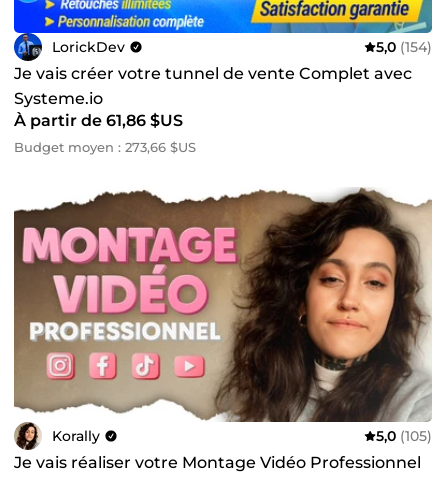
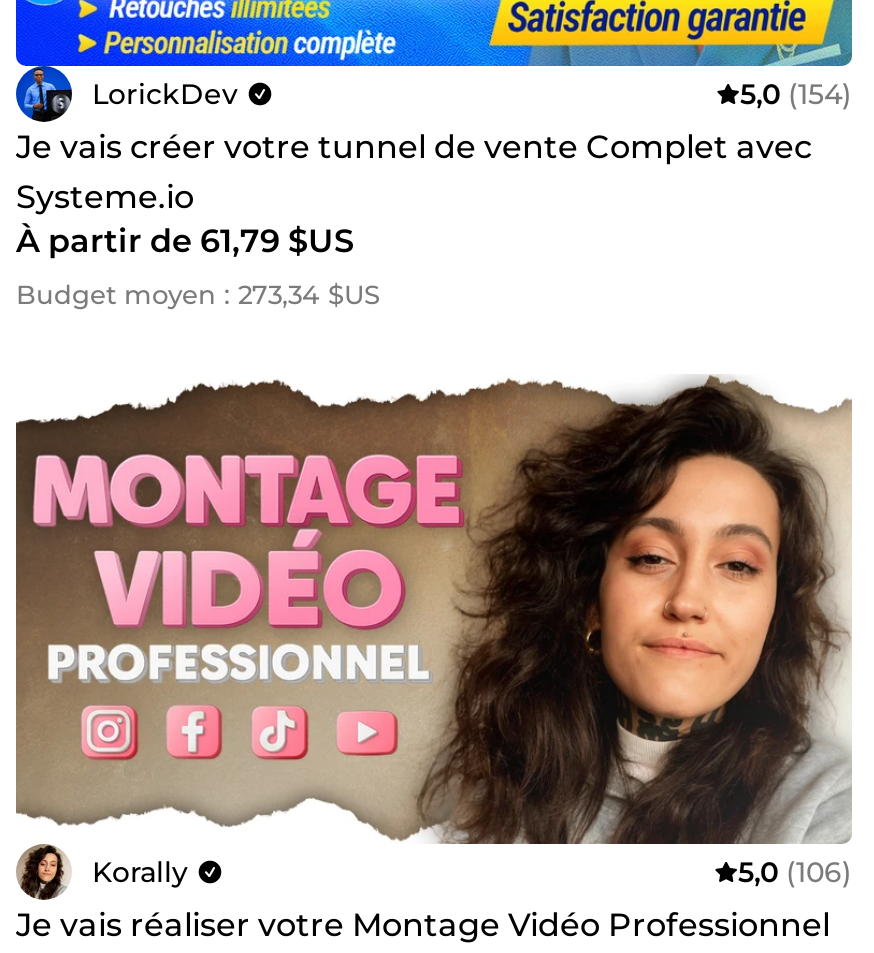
[14,111,183,130] À partir de 61,86 $US -> [16,222,354,260] À partir de 61,79 $US
[14,139,196,155] Budget moyen : 273,66 $US -> [16,278,380,310] Budget moyen : 273,34 $US
[376,427,432,445] 5,0 (105) -> [738,853,852,889] 5,0 (106)

